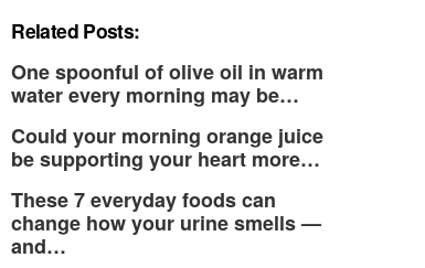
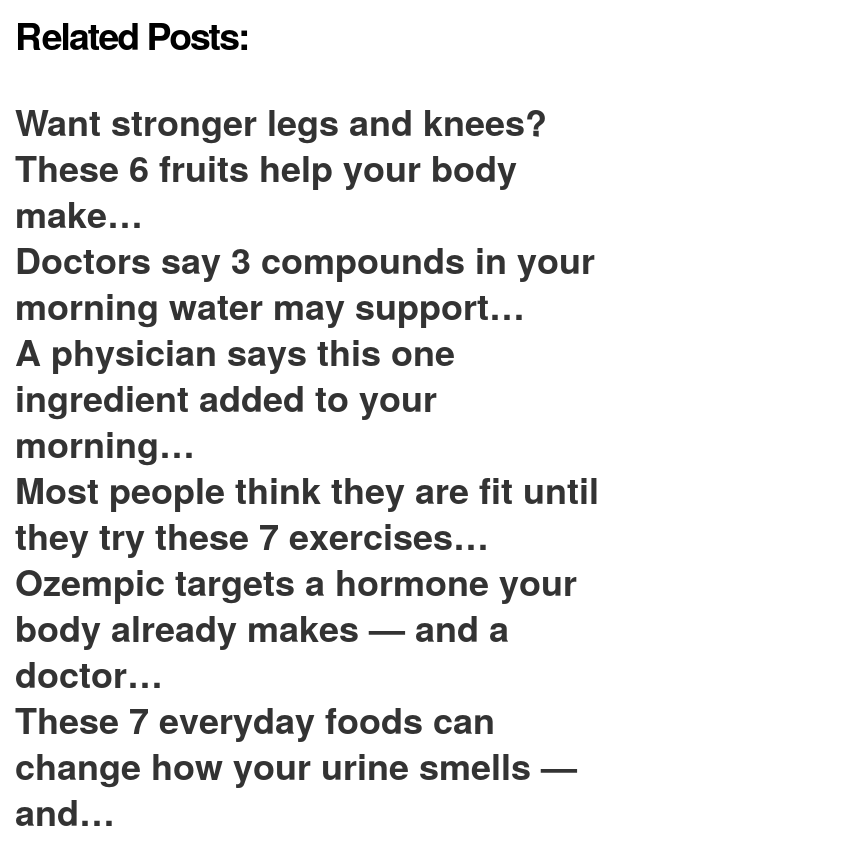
[11,58,324,173] One spoonful of olive oil in warm | water every morning may be… | Could your morning orange juice | be supporting your heart more… -> [15,96,599,700] Want stronger legs and knees? | These 6 fruits help your body | make… | Doctors say 3 compounds in your | morning water may support… | A physician says this one | ingredient added to your | morning… | Most people think they are fit until | they try these 7 exercises… | Ozempic targets a hormone your | body already makes — and a | doctor…

